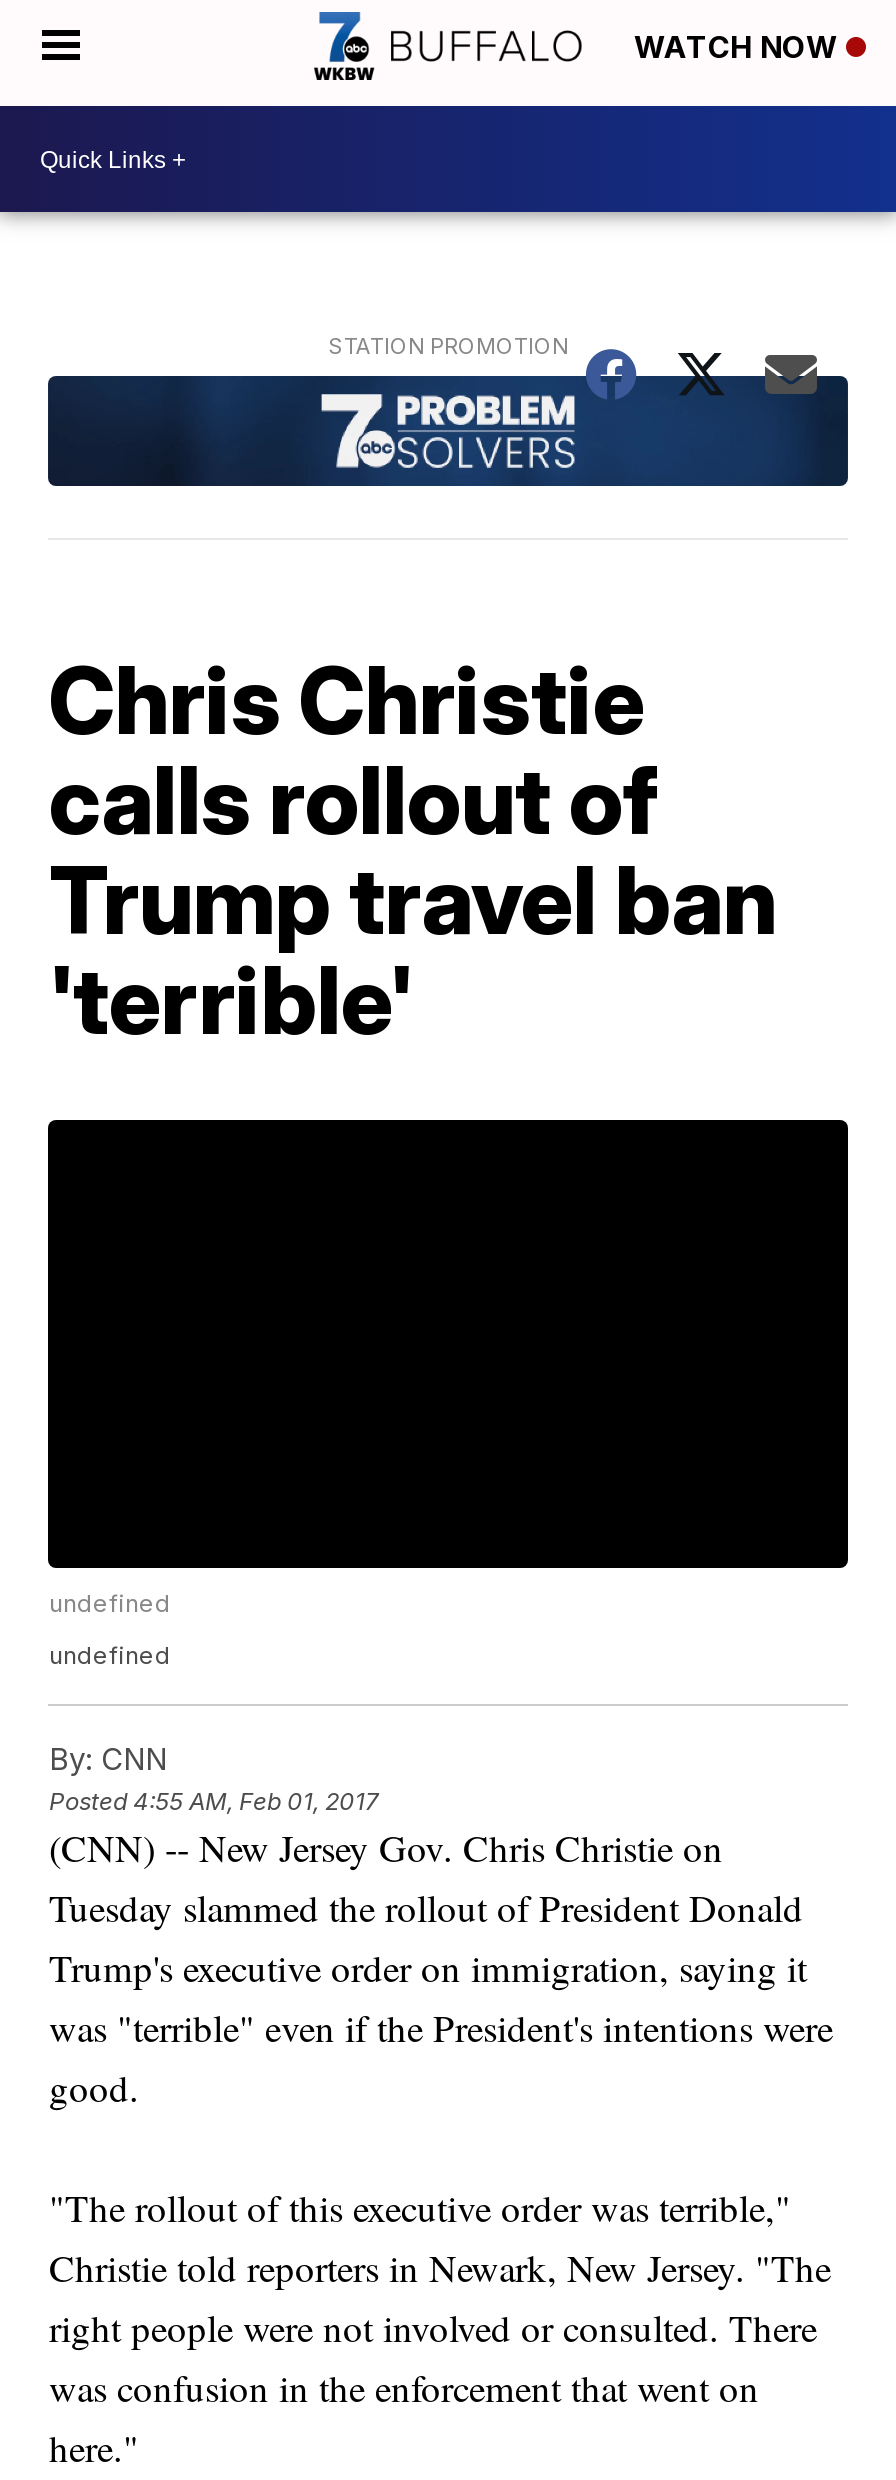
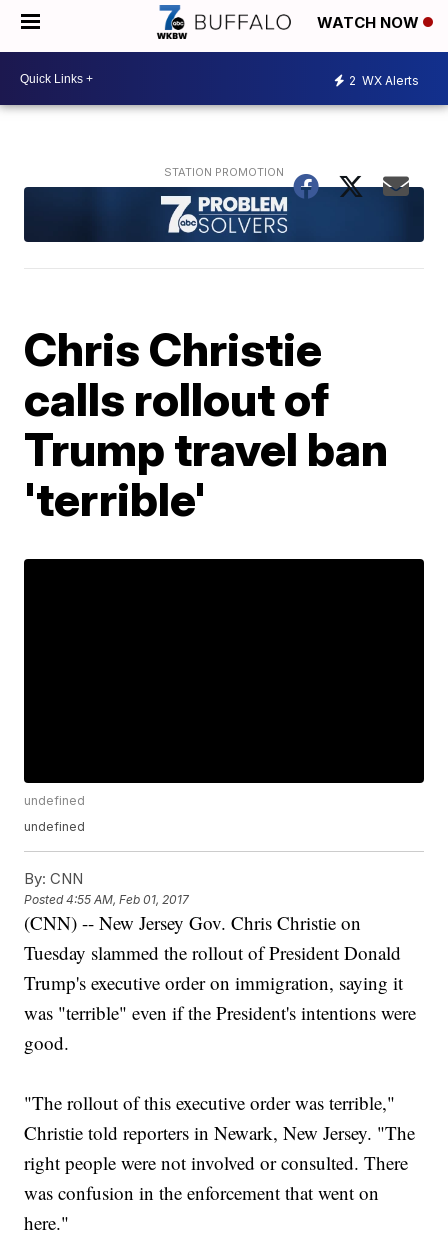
none -> [349,72,419,87] 2 WX Alerts

